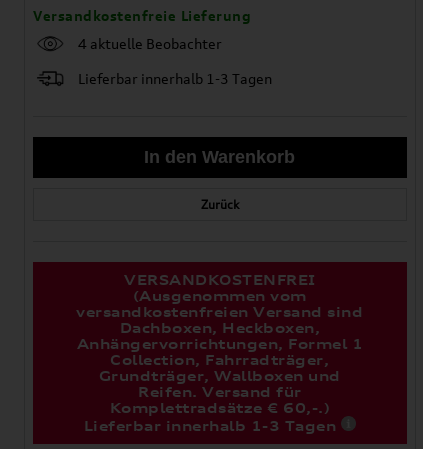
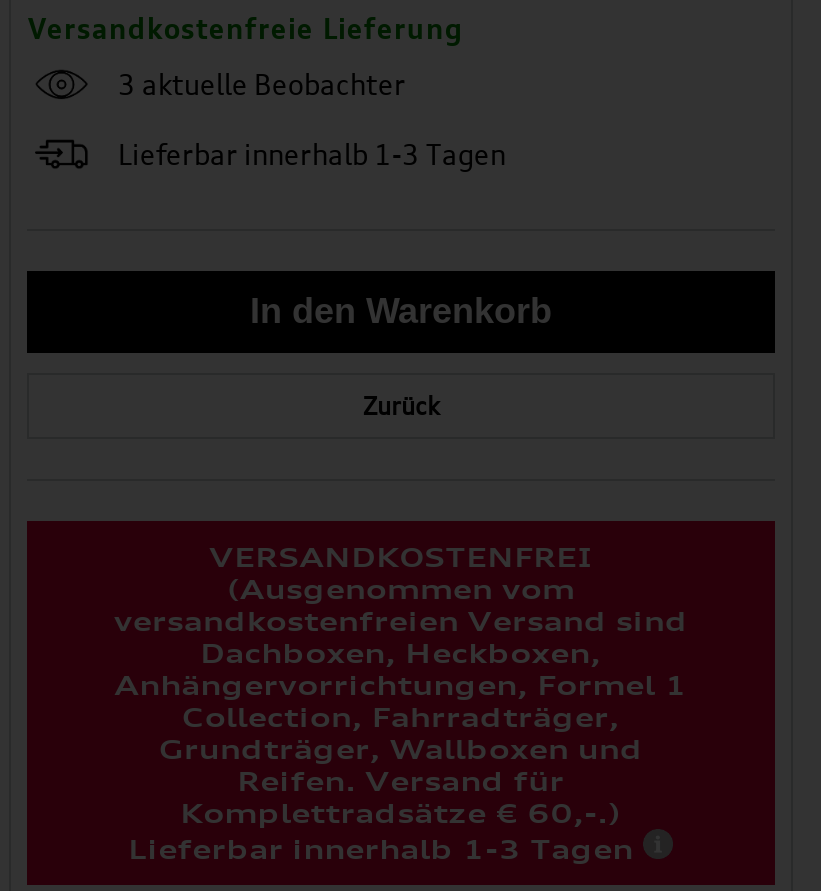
[78,35,222,52] 4 aktuelle Beobachter -> [118,67,406,101] 3 aktuelle Beobachter

